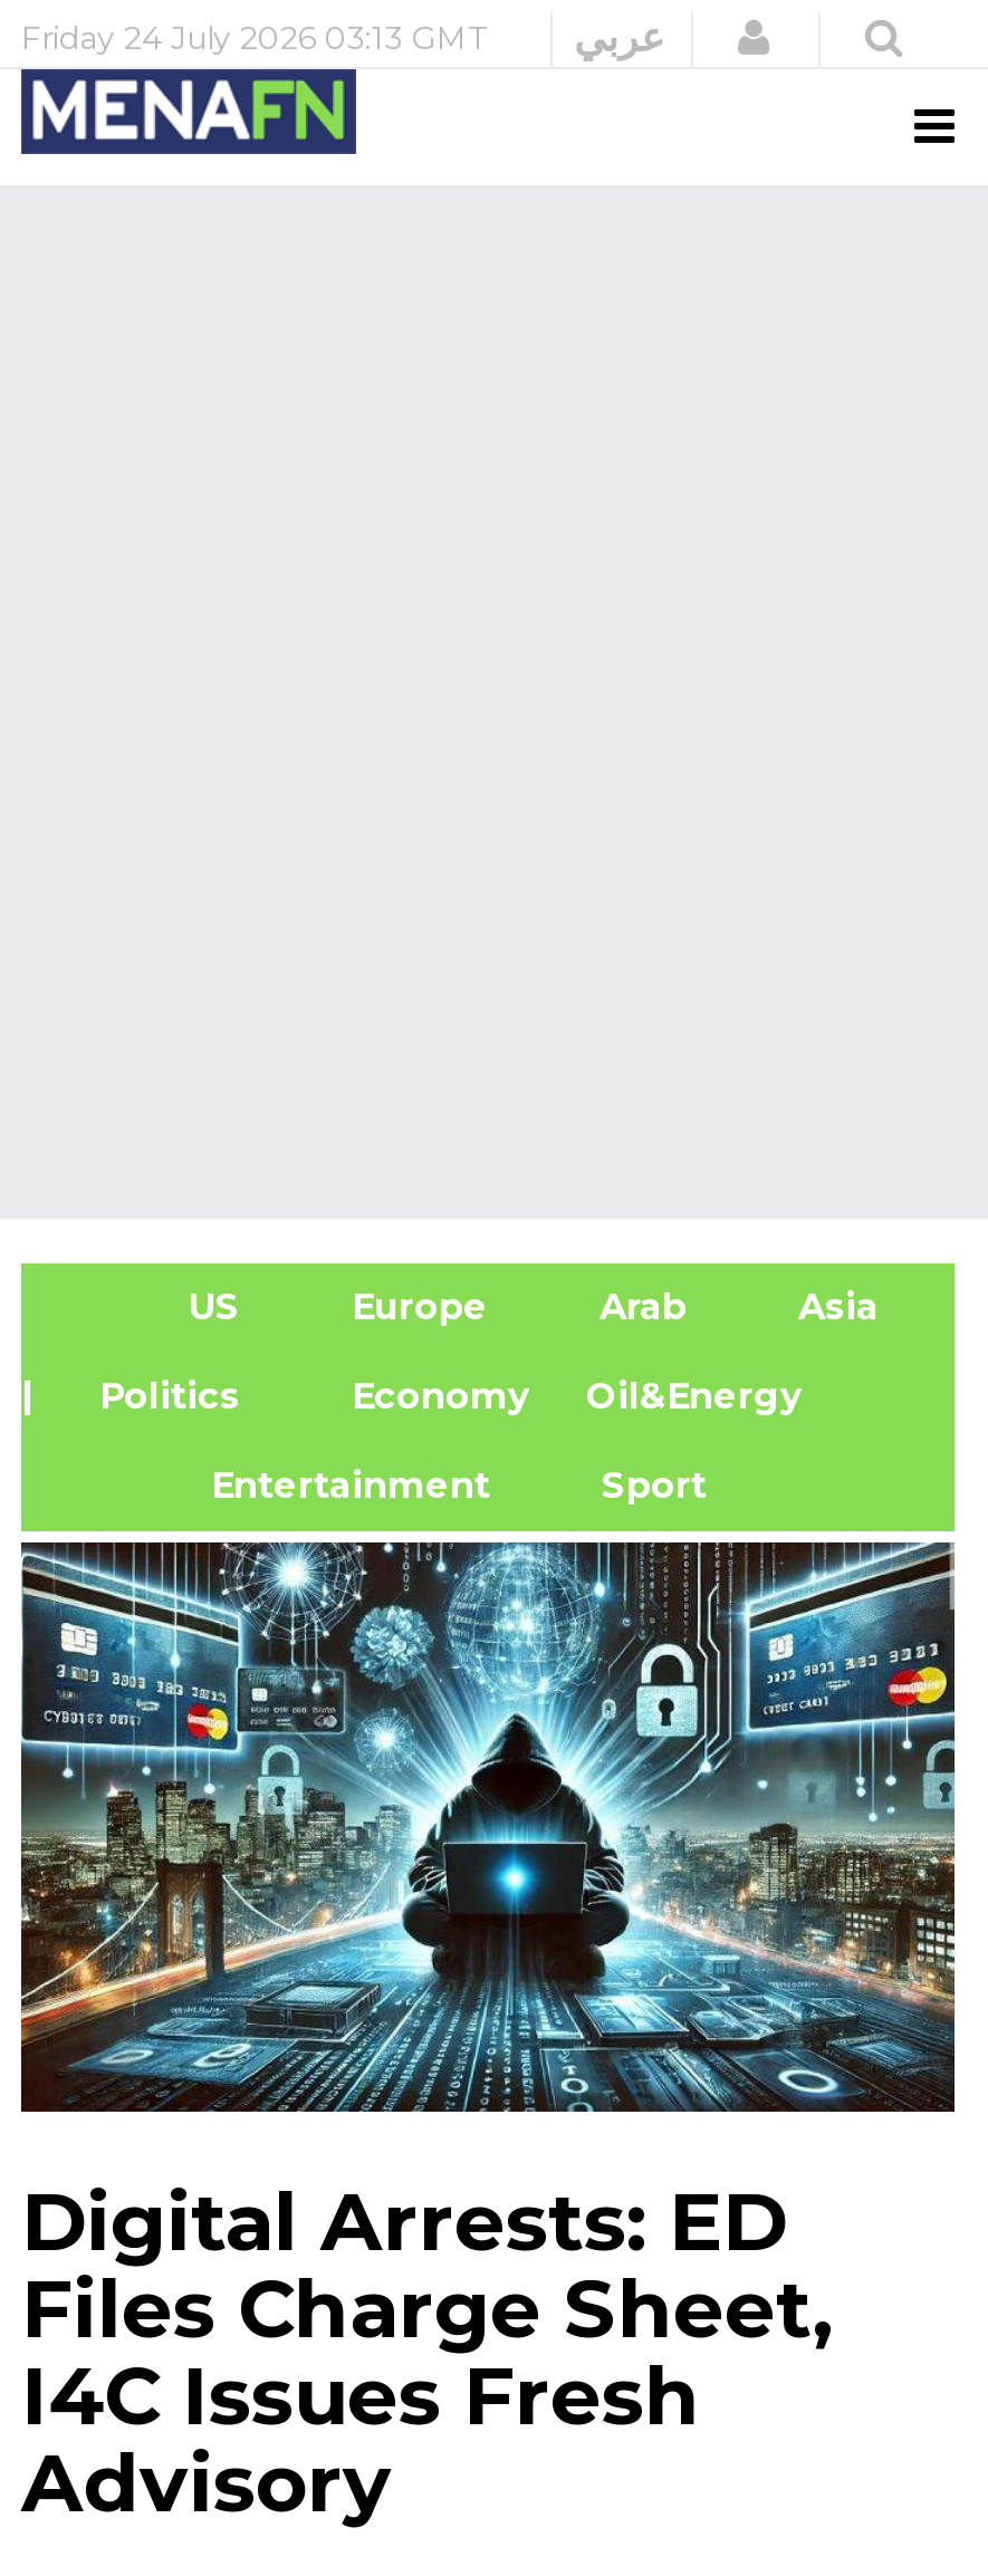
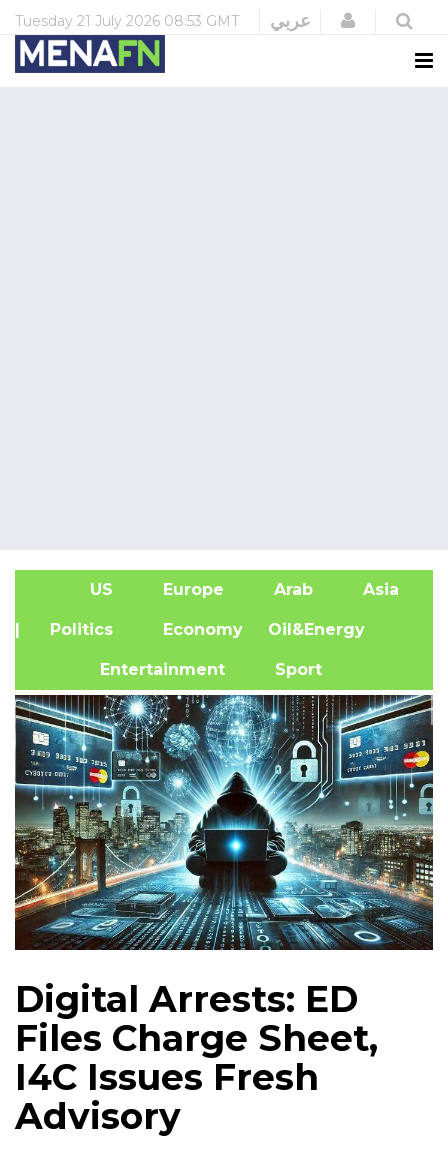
[21,18,486,58] Friday 24 July 2026 03:13 GMT -> [15,12,239,30] Tuesday 21 July 2026 08:53 GMT

